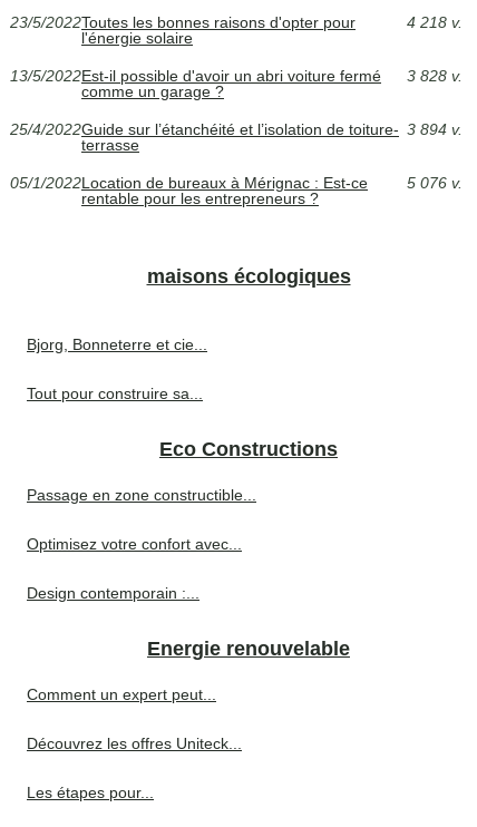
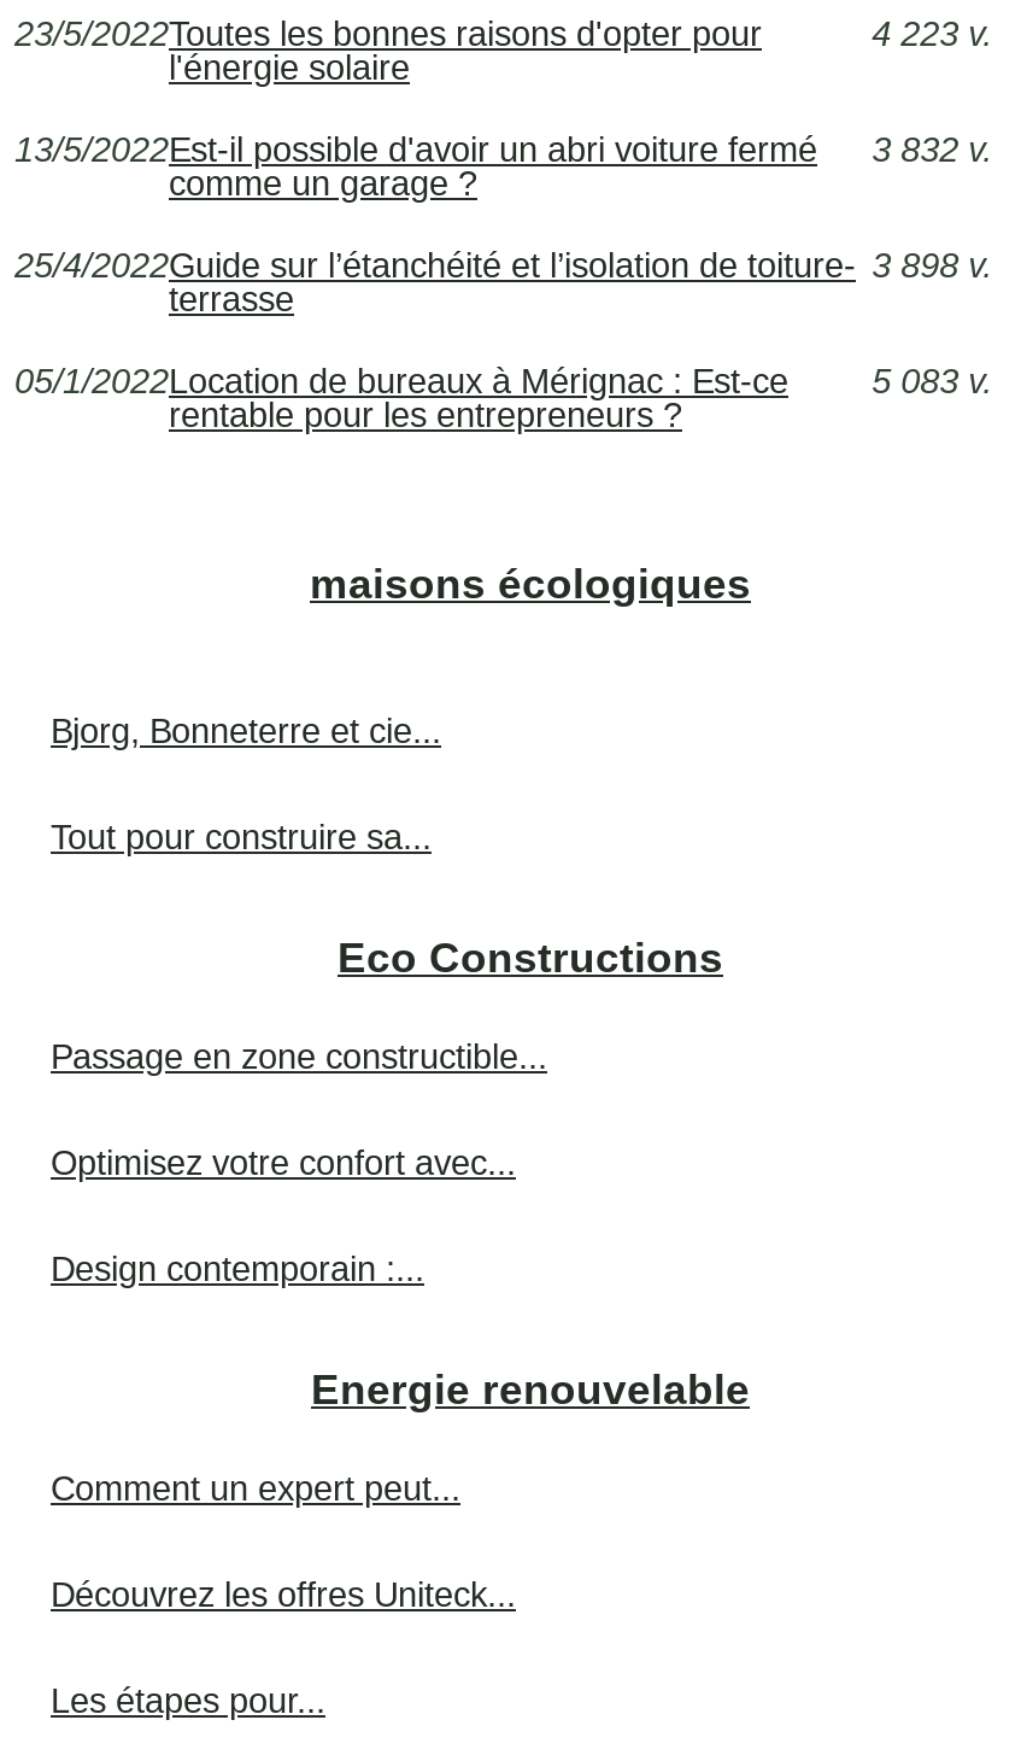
[406,14,462,31] 4 218 v. -> [872,15,992,54] 4 223 v.
[10,67,462,85] 13/5/2022Est-il possible d'avoir un abri voiture fermé 3 828 v. -> [14,131,992,169] 13/5/2022Est-il possible d'avoir un abri voiture fermé 3 832 v.
[10,121,462,138] 25/4/2022Guide sur l’étanchéité et l’isolation de toiture- 3 894 v. -> [14,247,992,285] 25/4/2022Guide sur l’étanchéité et l’isolation de toiture- 3 898 v.
[406,174,462,192] 5 076 v. -> [872,362,992,401] 5 083 v.

